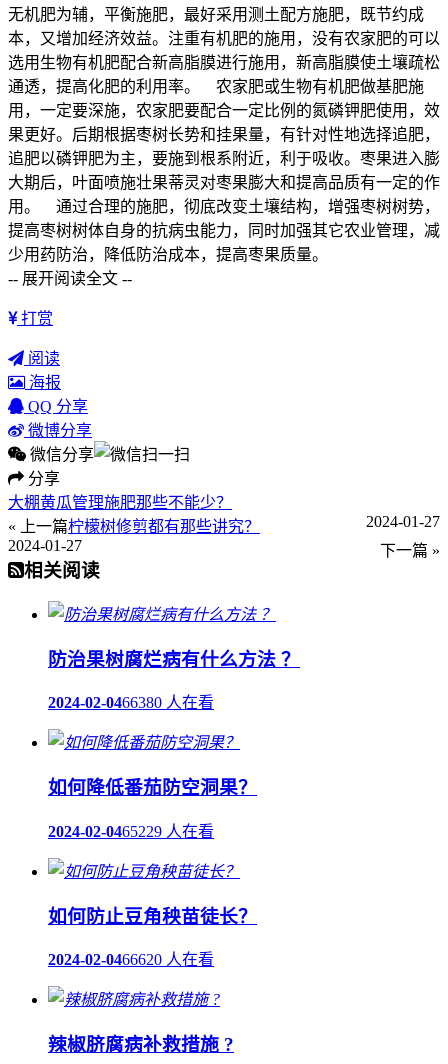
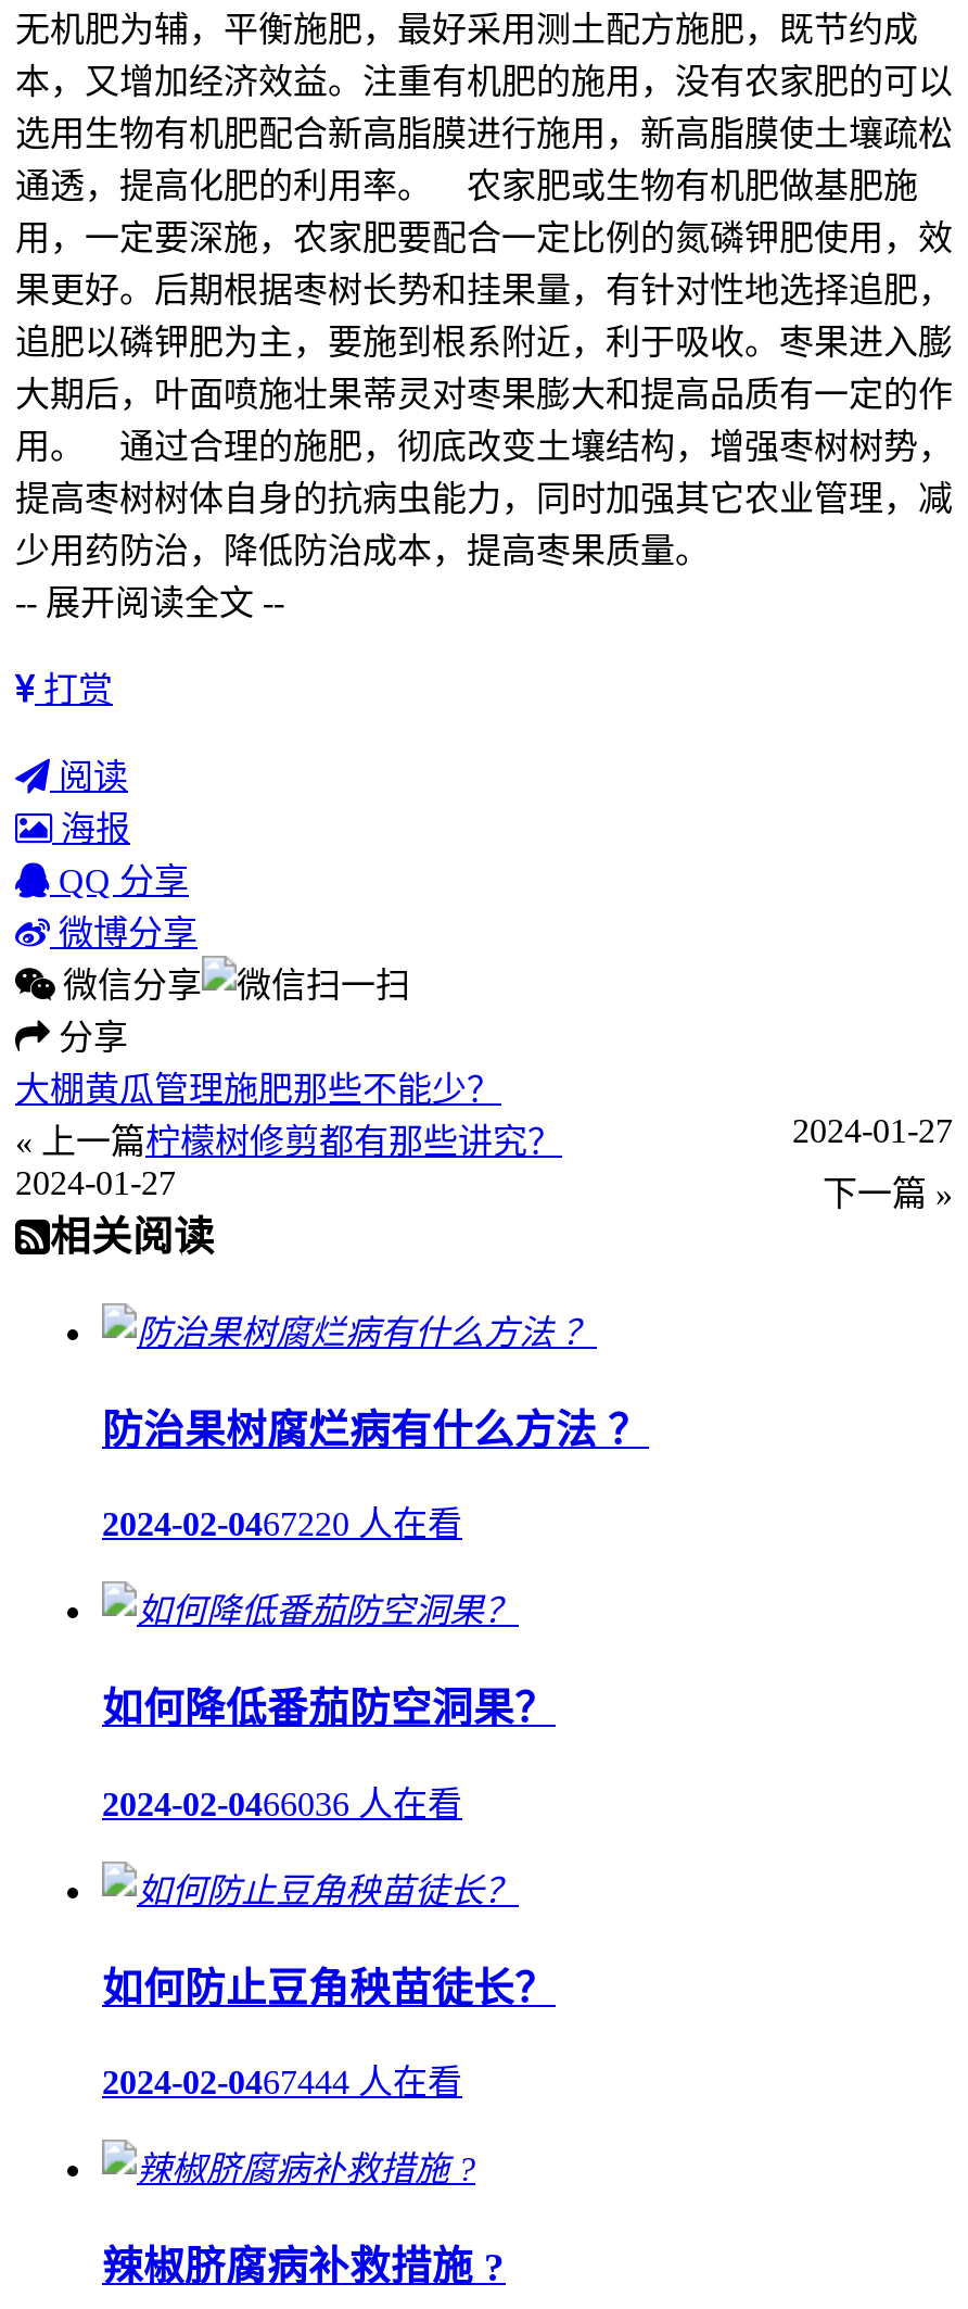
[48,694,214,711] 2024-02-0466380 人在看 -> [102,1506,462,1543] 2024-02-0467220 人在看
[48,823,214,840] 2024-02-0465229 人在看 -> [102,1785,462,1822] 2024-02-0466036 人在看
[48,951,214,968] 2024-02-0466620 人在看 -> [102,2064,462,2101] 2024-02-0467444 人在看

